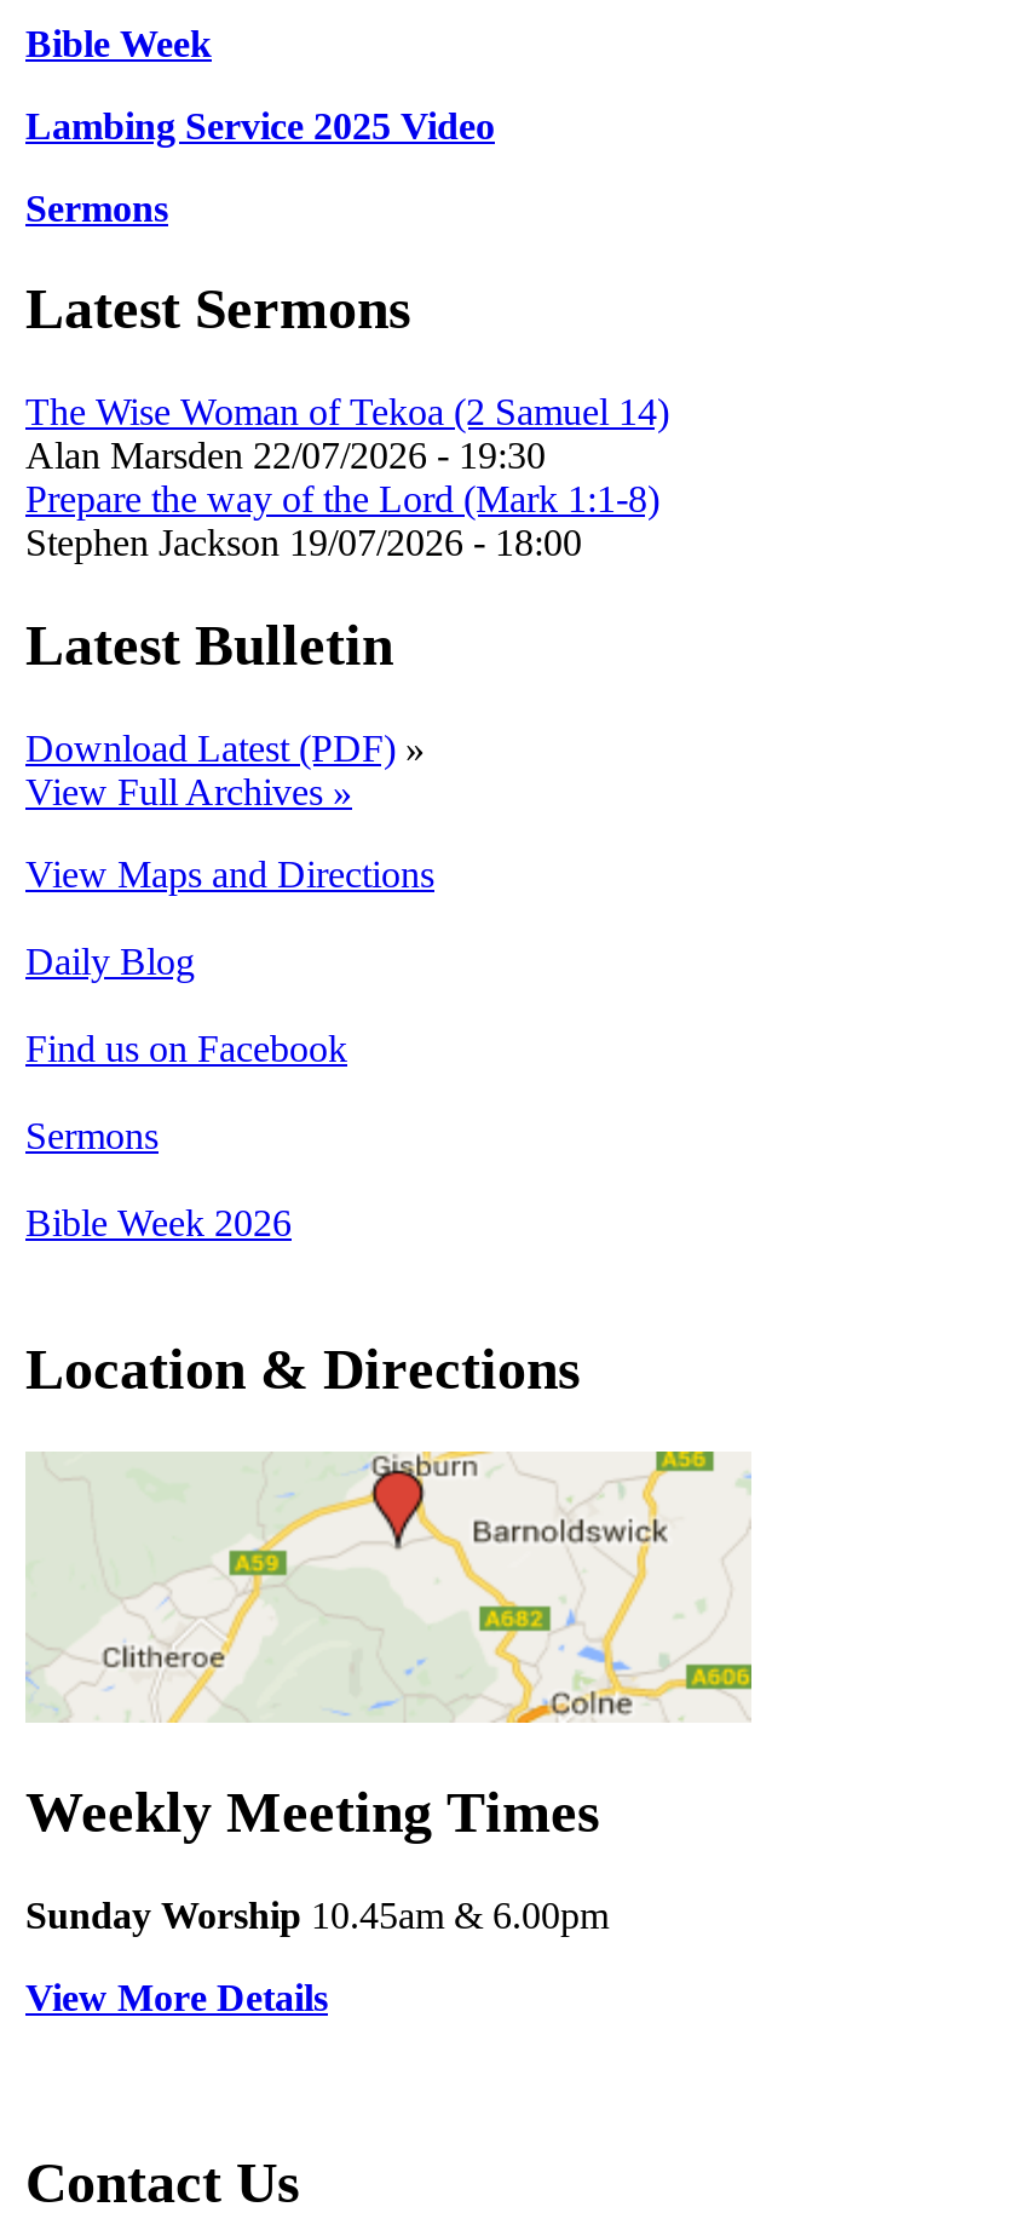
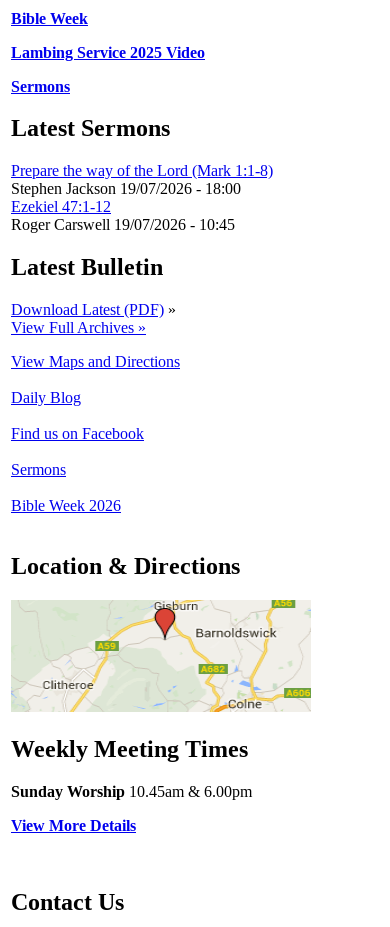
[25,392,669,477] The Wise Woman of Tekoa (2 Samuel 14) | Alan Marsden 22/07/2026 - 19:30 -> none
moved [25,479,659,564] -> [11,162,273,197]: Prepare the way of the Lord (Mark 1:1-8) | Stephen Jackson 19/07/2026 - 18:00
none -> [11,198,235,233] Ezekiel 47:1-12 | Roger Carswell 19/07/2026 - 10:45

